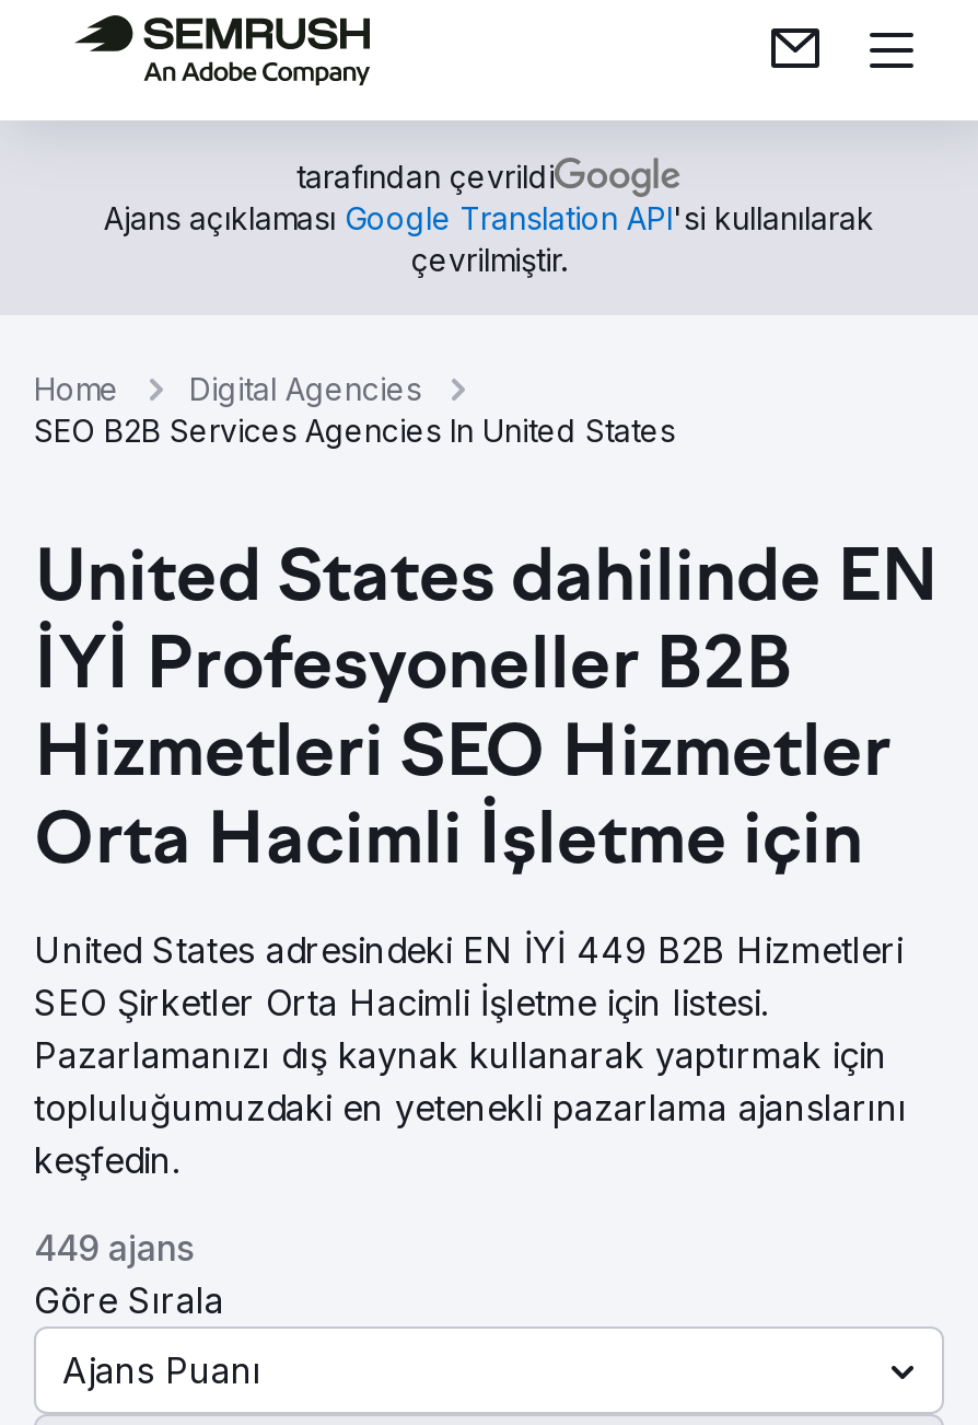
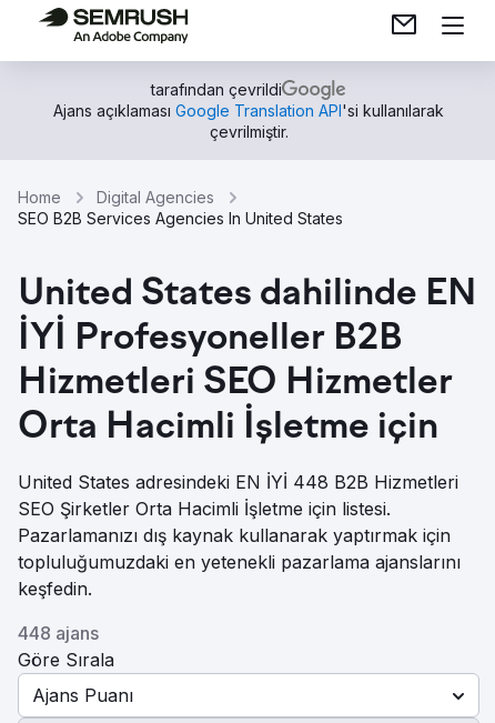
[34,928,903,972] United States adresindeki EN İYİ 449 B2B Hizmetleri -> [18,471,458,493] United States adresindeki EN İYİ 448 B2B Hizmetleri
[34,1226,194,1270] 449 ajans -> [18,622,99,644] 448 ajans

